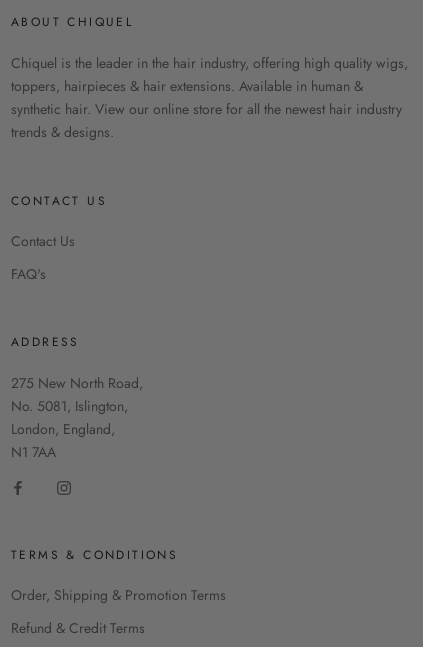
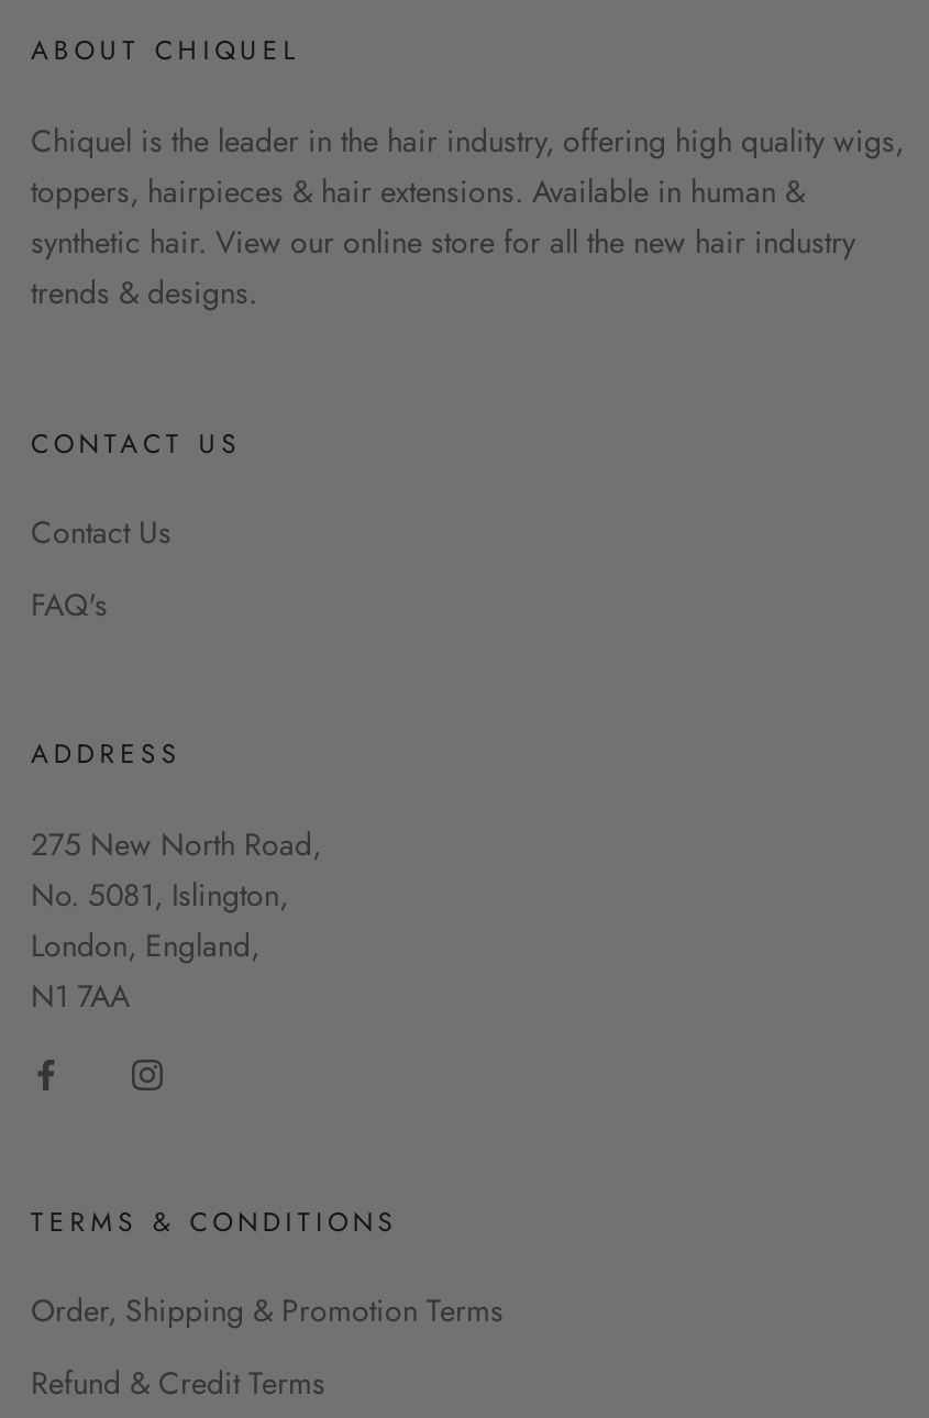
[11,99,402,119] synthetic hair. View our online store for all the newest hair industry -> [31,220,855,264] synthetic hair. View our online store for all the new hair industry

